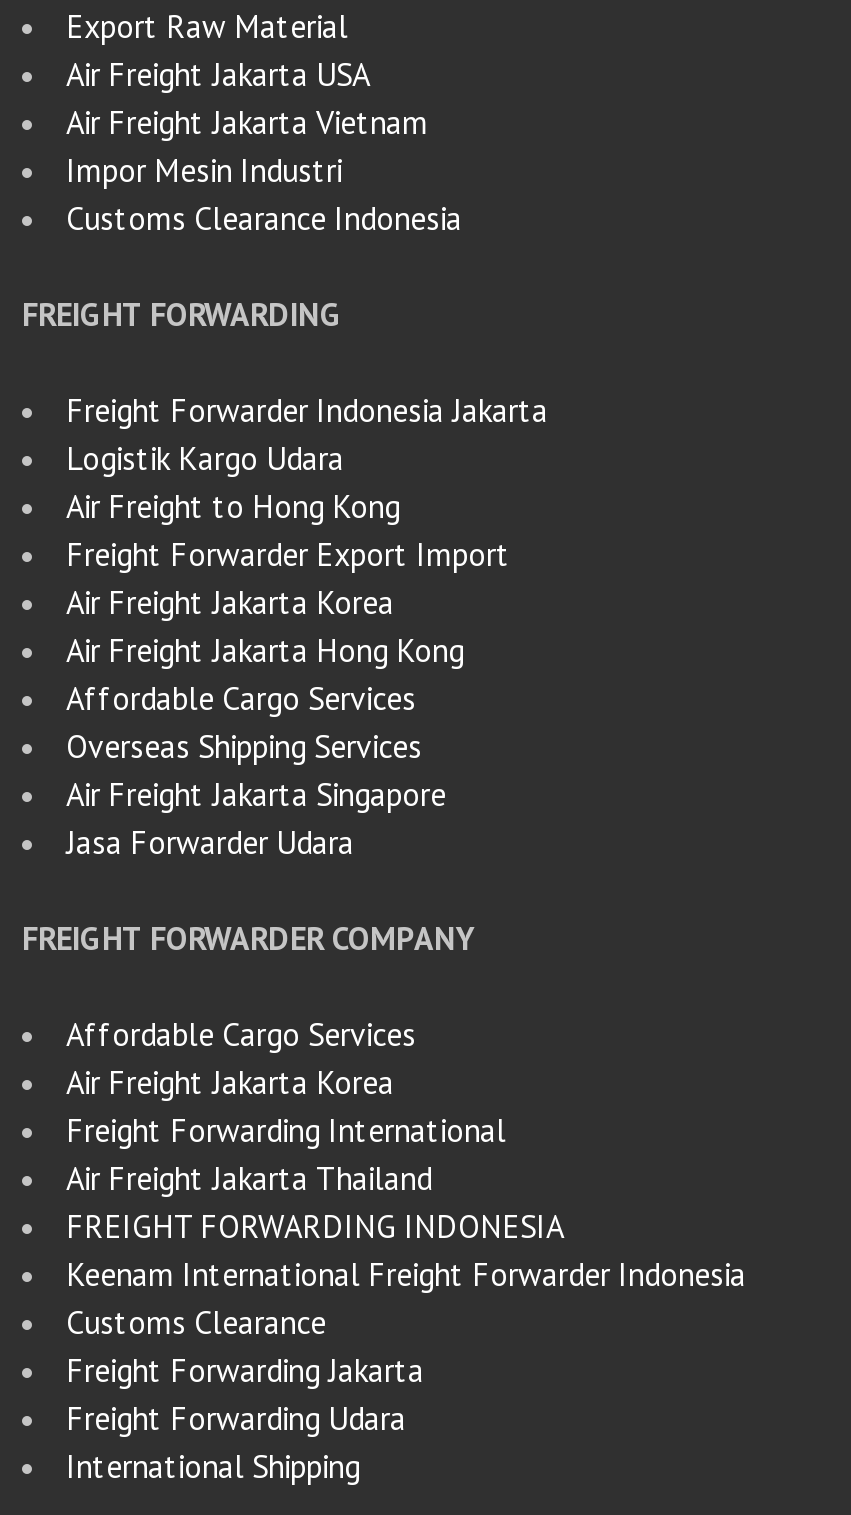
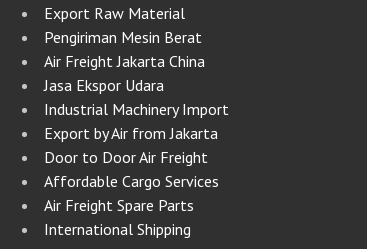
[22,54,548,670] Air Freight Jakarta USA | Air Freight Jakarta Vietnam | Impor Mesin Industri | Customs Clearance Indonesia | FREIGHT FORWARDING | Freight Forwarder Indonesia Jakarta | Logistik Kargo Udara | Air Freight to Hong Kong | Freight Forwarder Export Import | Air Freight Jakarta Korea | Air Freight Jakarta Hong Kong -> [44,27,229,167] Pengiriman Mesin Berat | Air Freight Jakarta China | Jasa Ekspor Udara | Industrial Machinery Import | Export by Air from Jakarta | Door to Door Air Freight
[22,726,746,1438] Overseas Shipping Services | Air Freight Jakarta Singapore | Jasa Forwarder Udara | FREIGHT FORWARDER COMPANY | Affordable Cargo Services | Air Freight Jakarta Korea | Freight Forwarding International | Air Freight Jakarta Thailand | FREIGHT FORWARDING INDONESIA | Keenam International Freight Forwarder Indonesia | Customs Clearance | Freight Forwarding Jakarta | Freight Forwarding Udara -> [44,195,194,215] Air Freight Spare Parts

